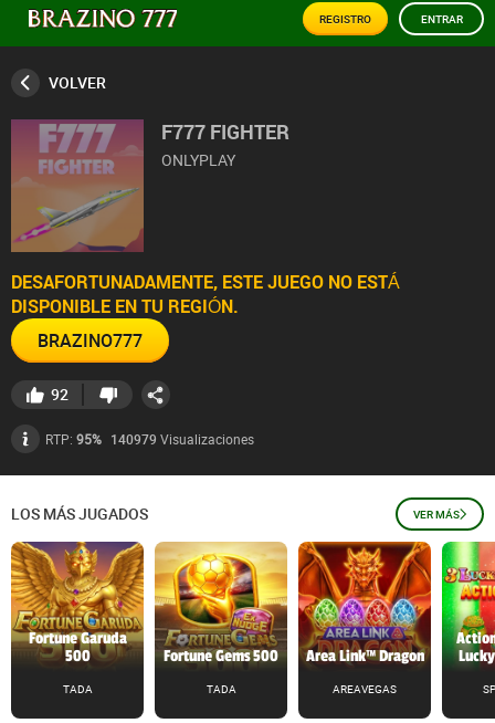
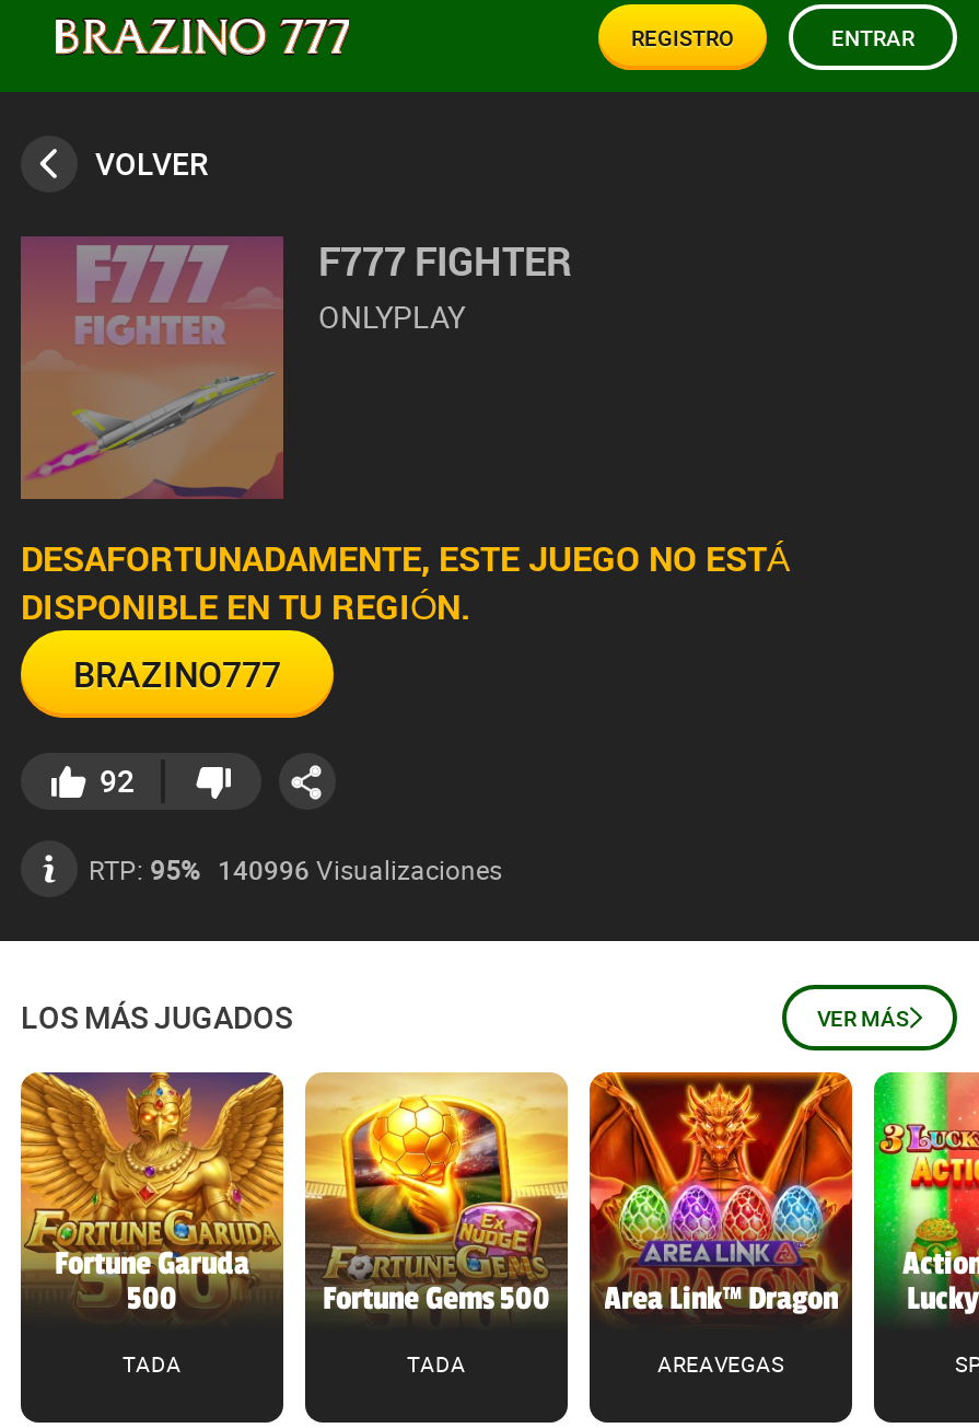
[45,430,254,448] RTP: 95% 140979 Visualizaciones -> [89,851,502,886] RTP: 95% 140996 Visualizaciones

